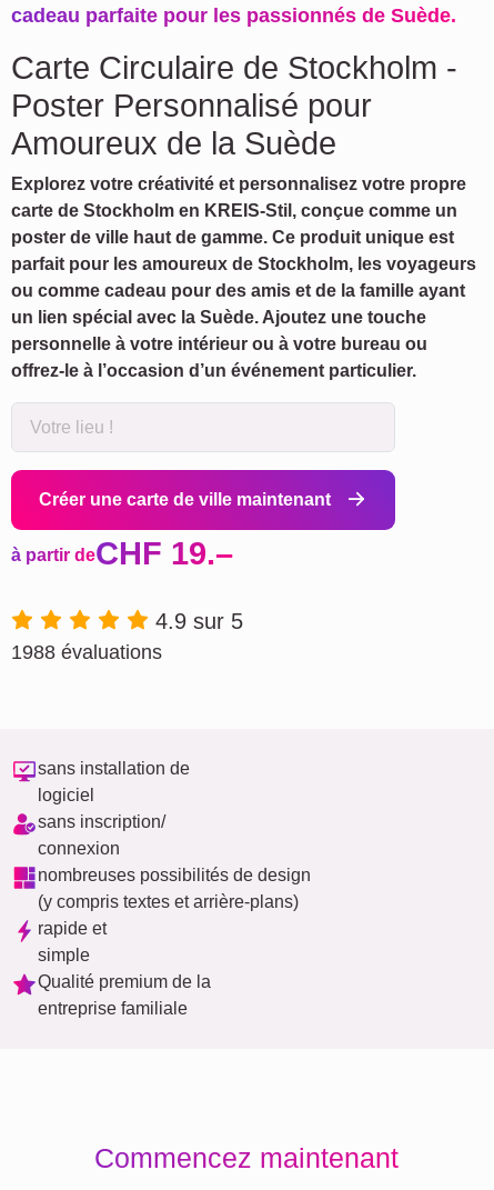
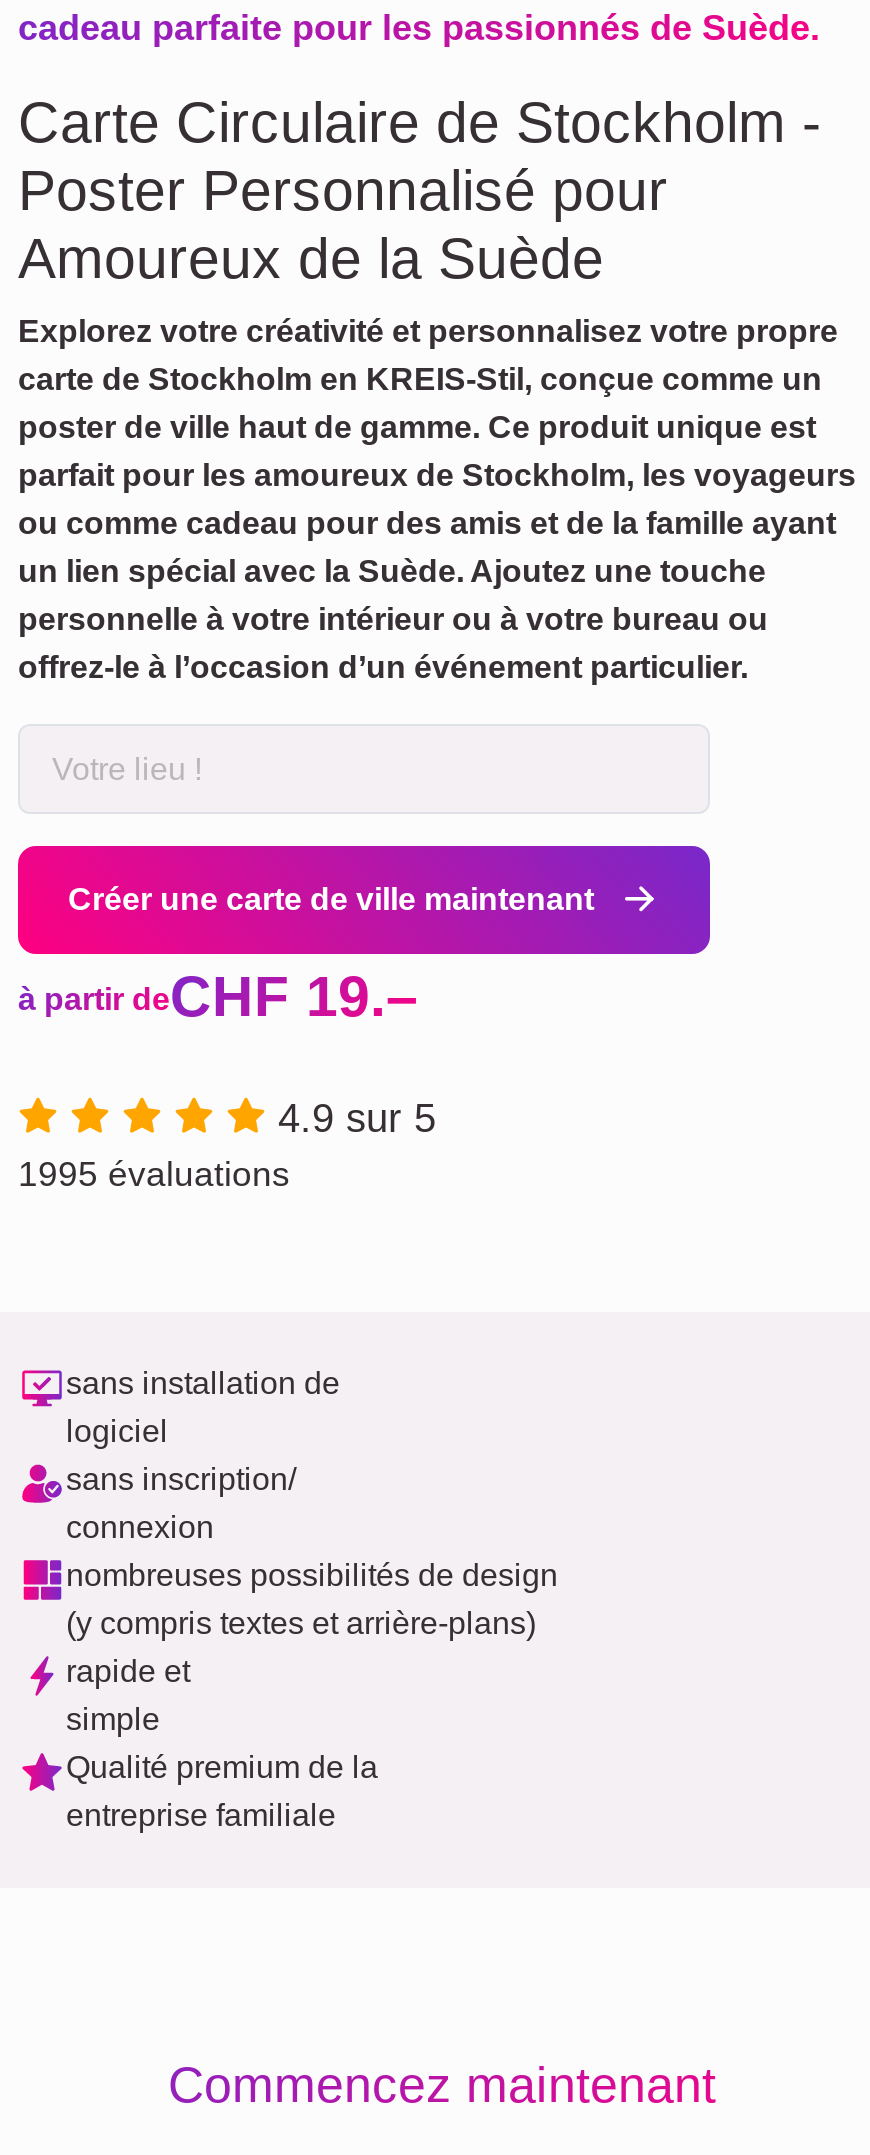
[11,641,162,664] 1988 évaluations -> [18,1154,290,1194] 1995 évaluations

